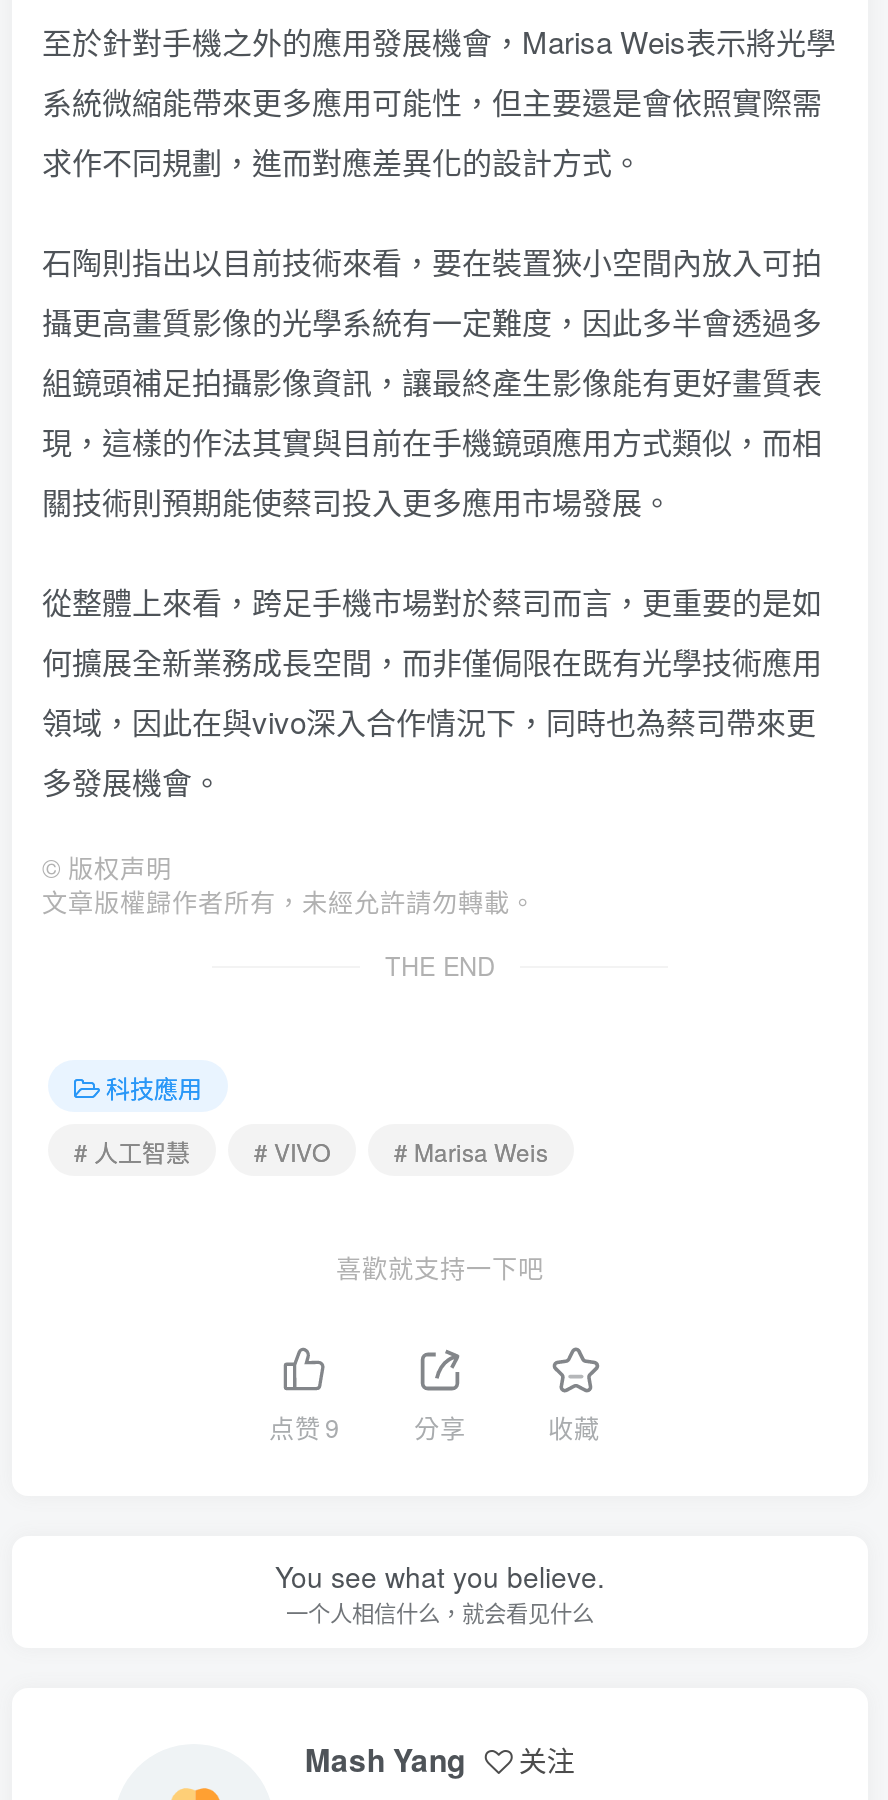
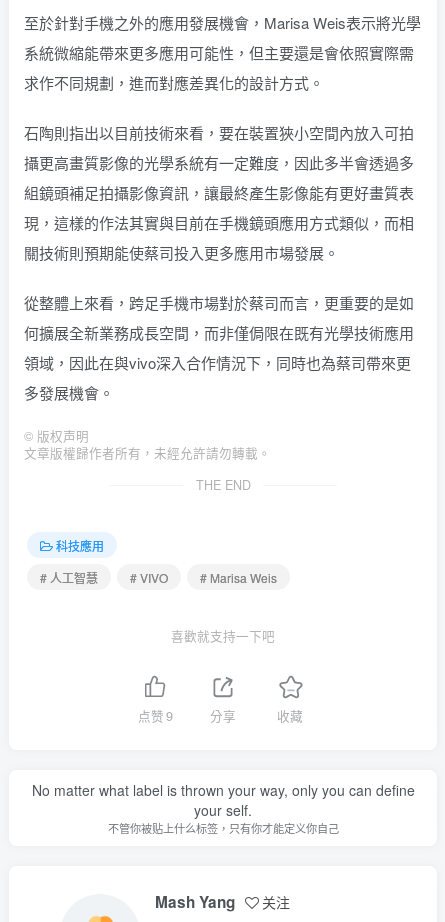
[275,1556,605,1628] You see what you believe. | 一个人相信什么，就会看见什么 -> [31,780,414,836] No matter what label is thrown your way, only you can define | your self. | 不管你被贴上什么标签，只有你才能定义你自己

